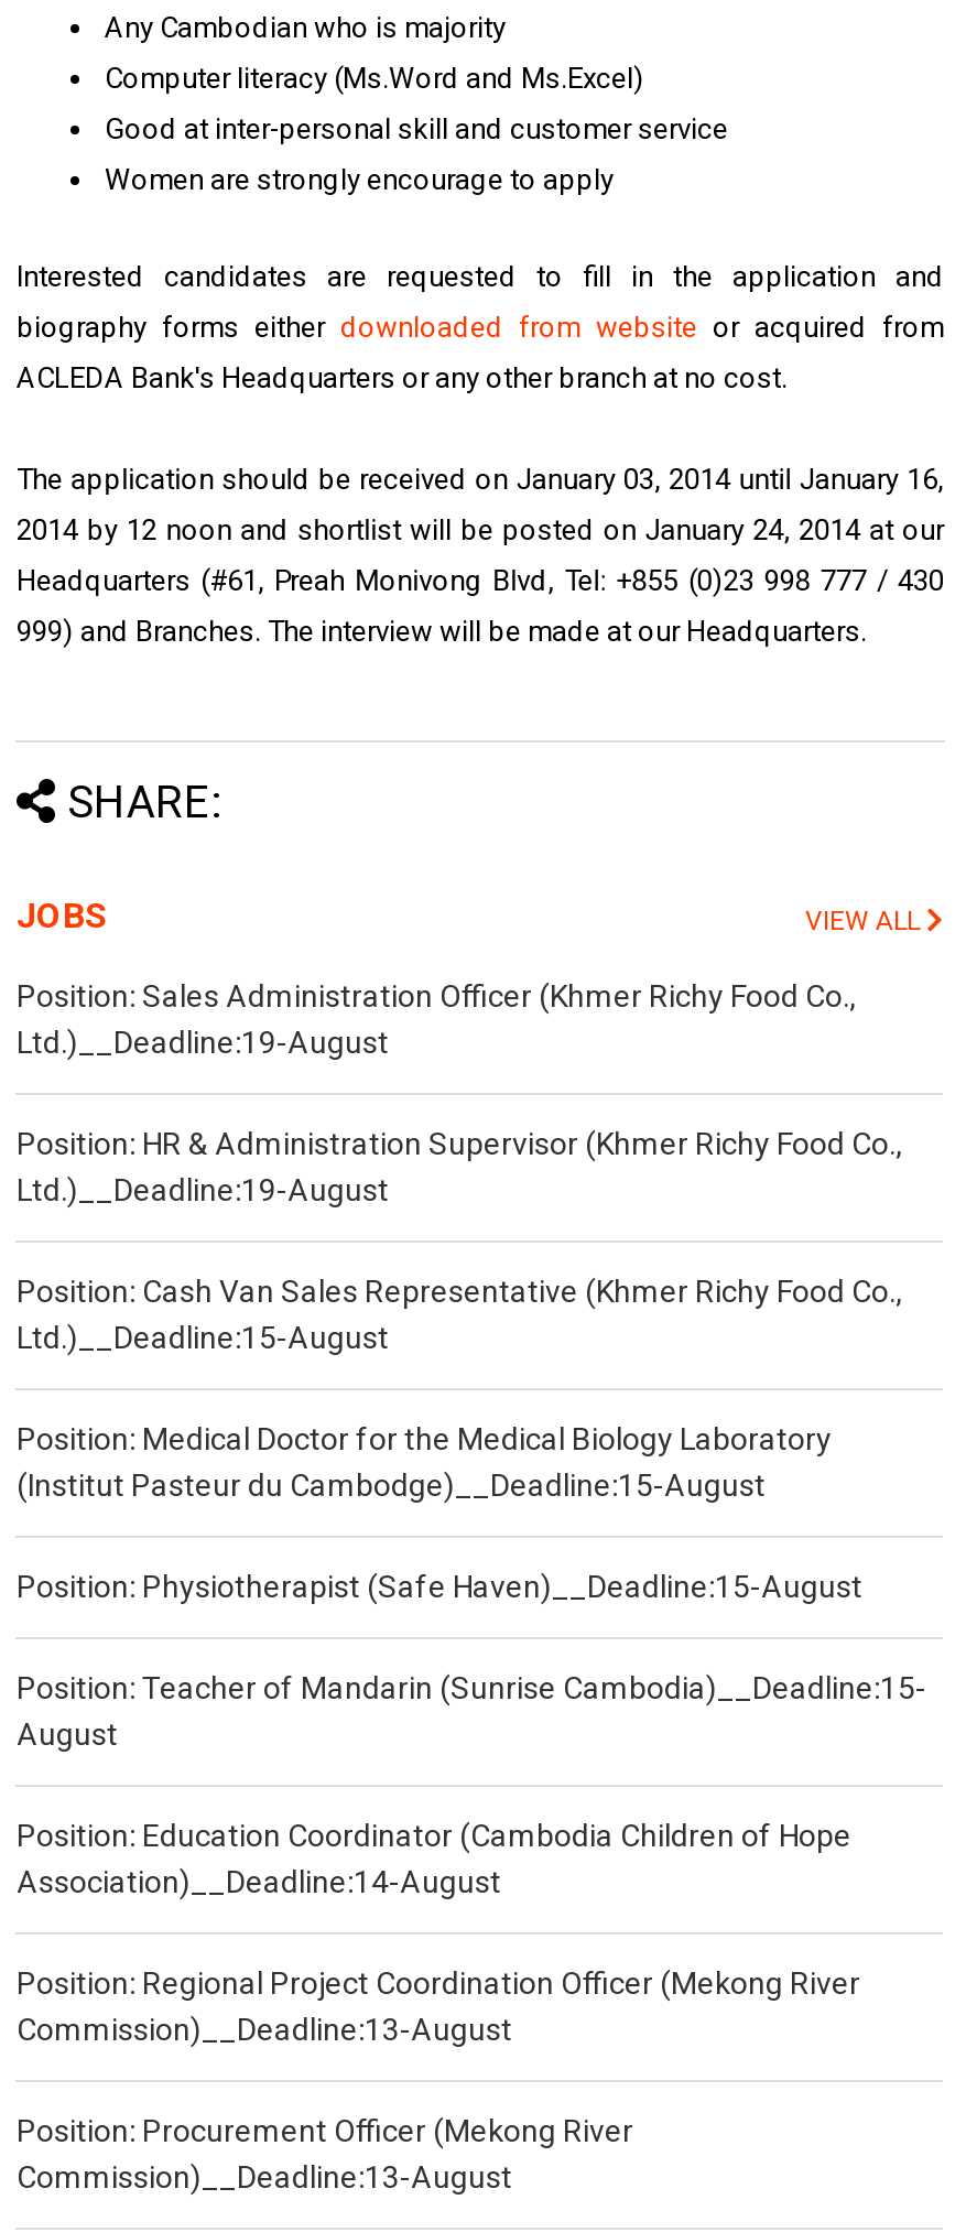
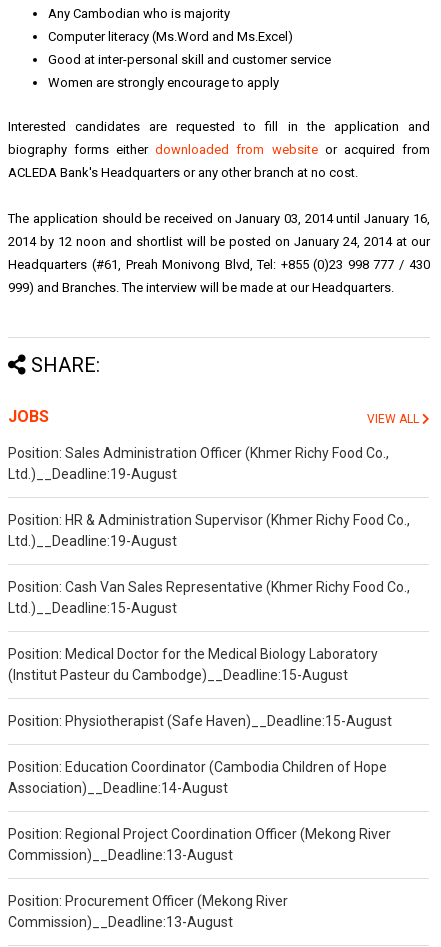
[16,1670,926,1751] Position: Teacher of Mandarin (Sunrise Cambodia)__Deadline:15- | August -> none

